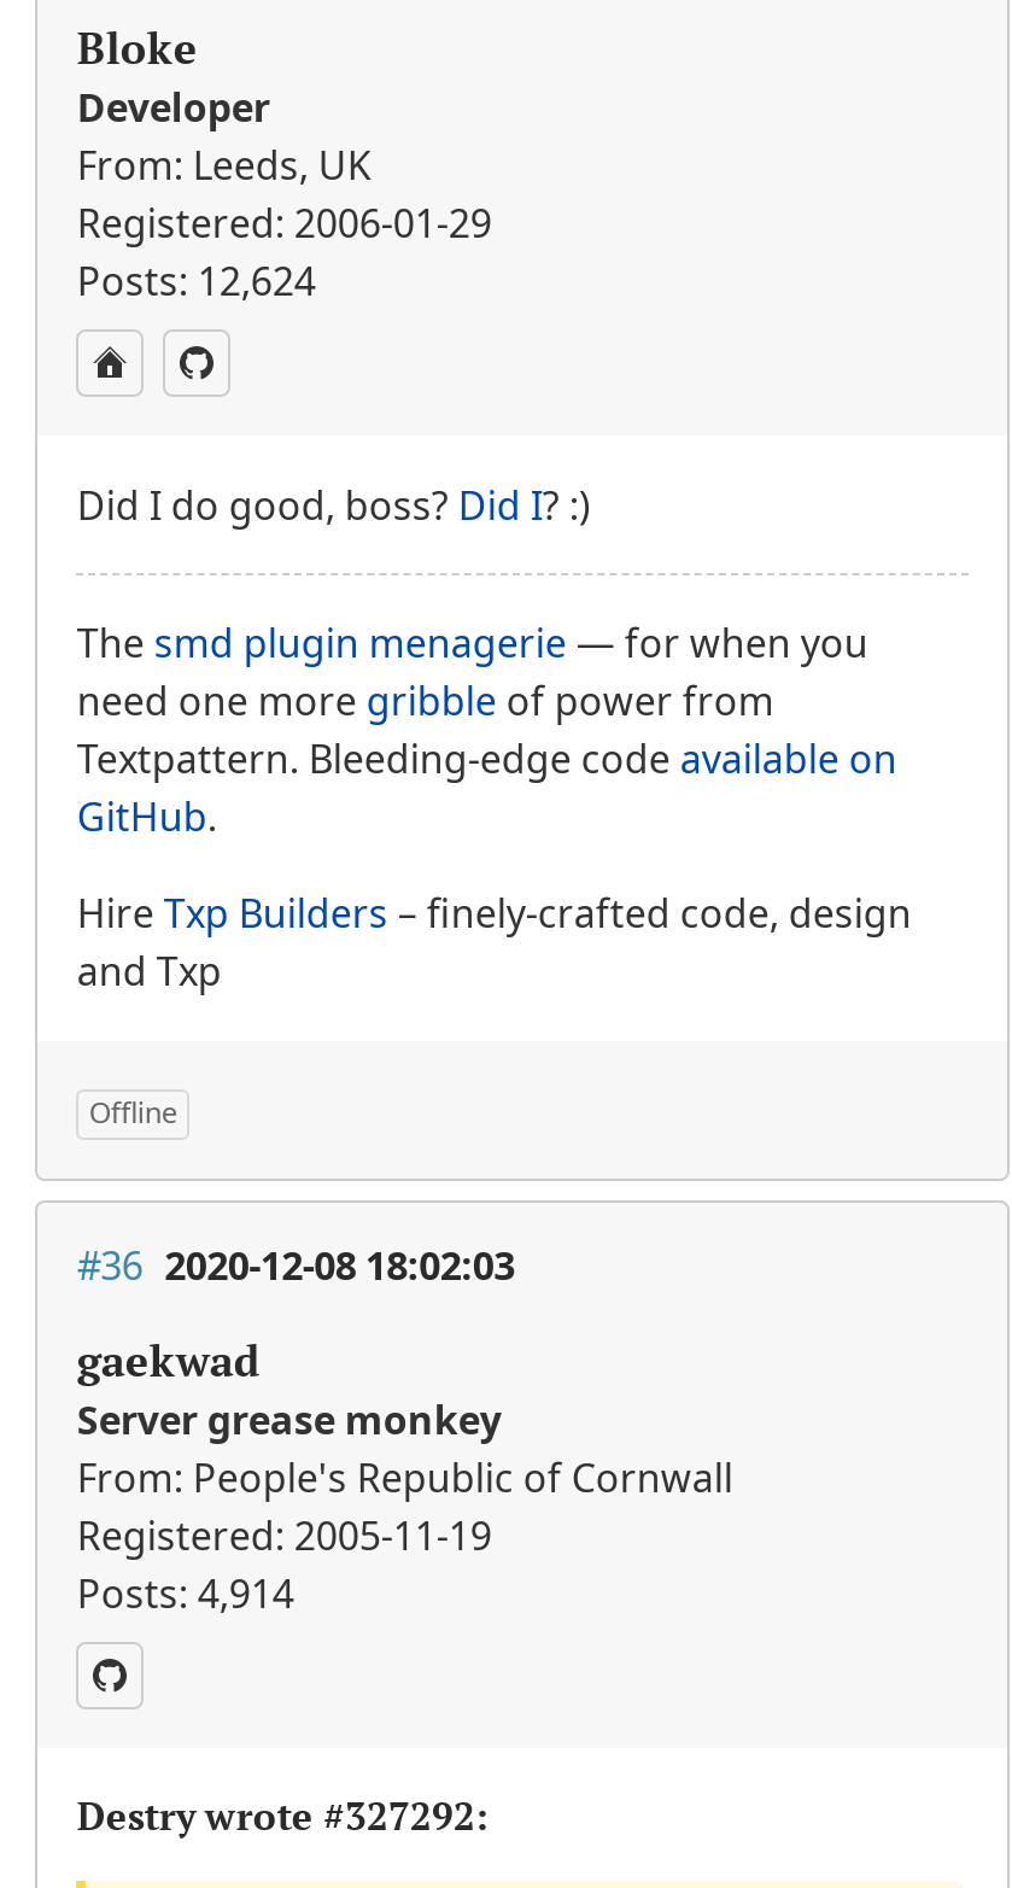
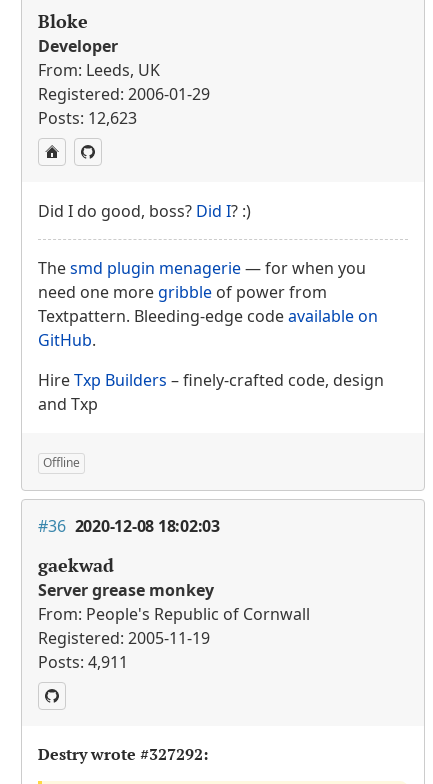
[77,255,316,308] Posts: 12,624 -> [38,107,137,129] Posts: 12,623
[77,1566,294,1619] Posts: 4,914 -> [38,650,128,672] Posts: 4,911

